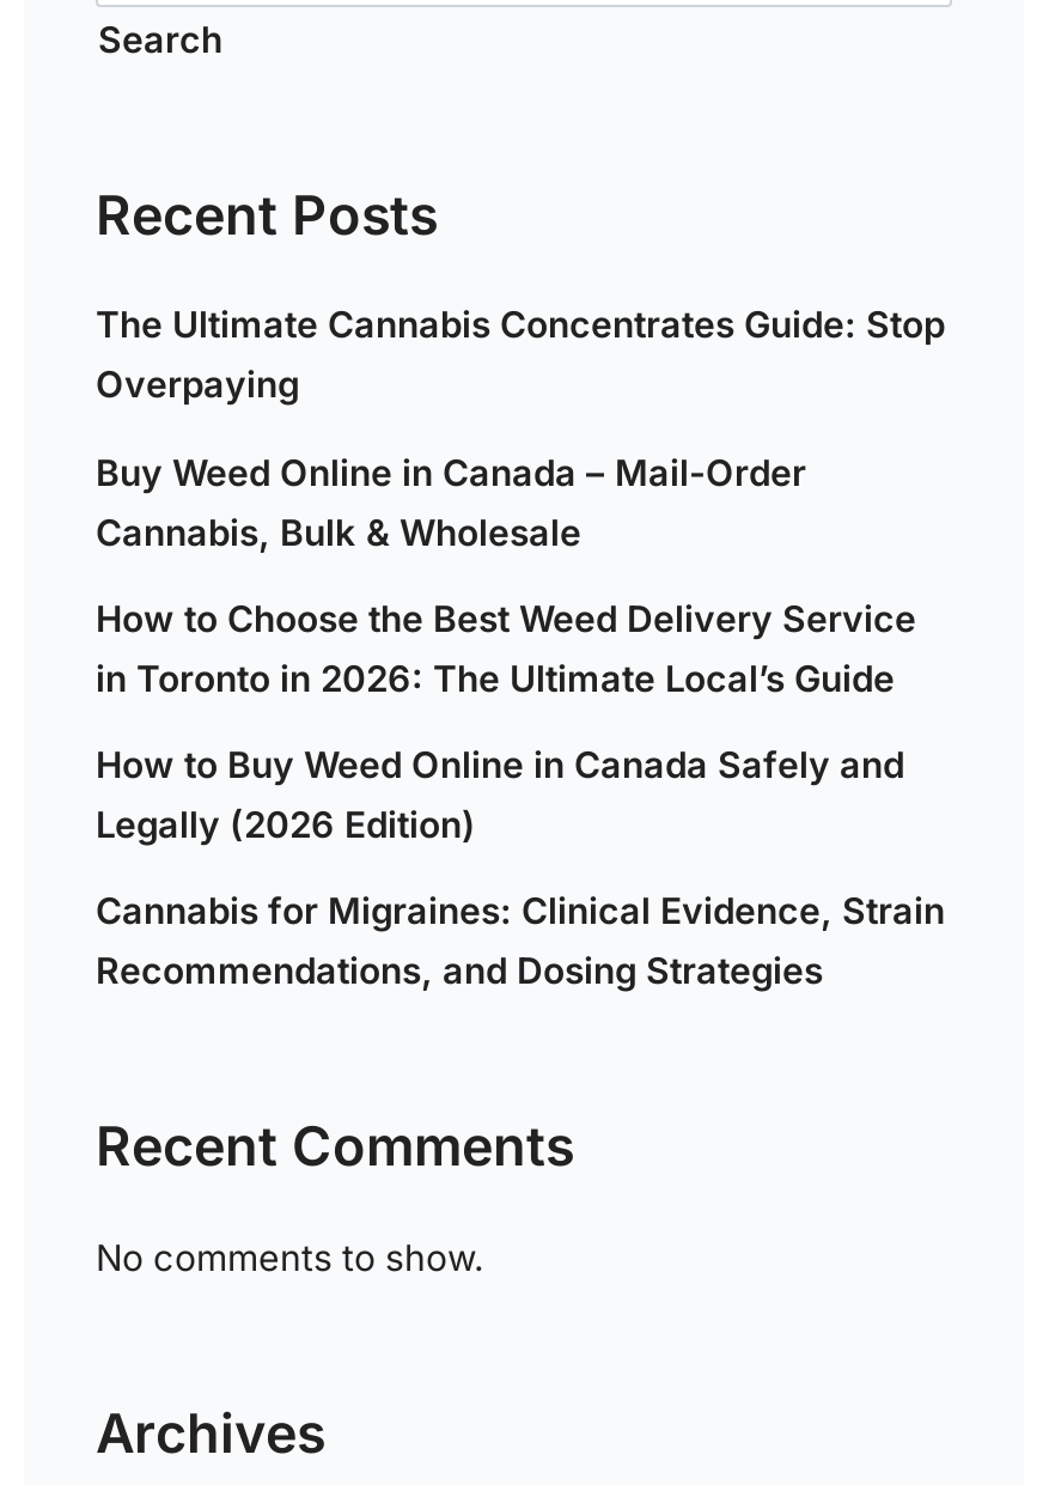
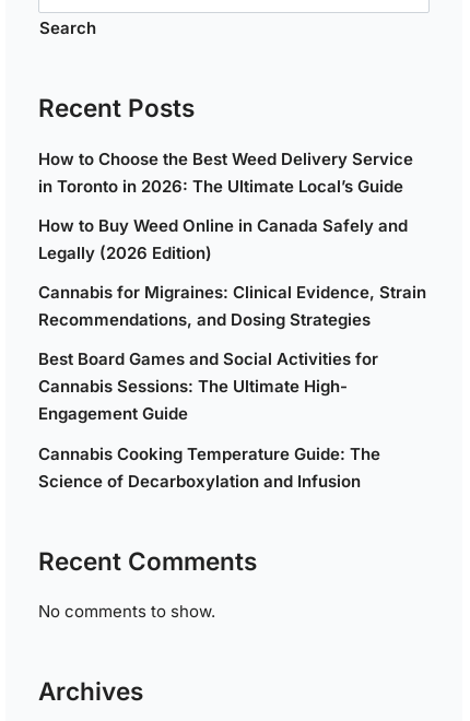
[96,303,945,555] The Ultimate Cannabis Concentrates Guide: Stop | Overpaying | Buy Weed Online in Canada – Mail-Order | Cannabis, Bulk & Wholesale -> none
moved [96,596,945,995] -> [38,148,426,330]: How to Choose the Best Weed Delivery Service | in Toronto in 2026: The Ultimate Local’s Guide | How to Buy Weed Online in Canada Safely and | Legally (2026 Edition) | Cannabis for Migraines: Clinical Evidence, Strain | Recommendations, and Dosing Strategies
none -> [38,349,380,491] Best Board Games and Social Activities for | Cannabis Sessions: The Ultimate High- | Engagement Guide | Cannabis Cooking Temperature Guide: The | Science of Decarboxylation and Infusion

